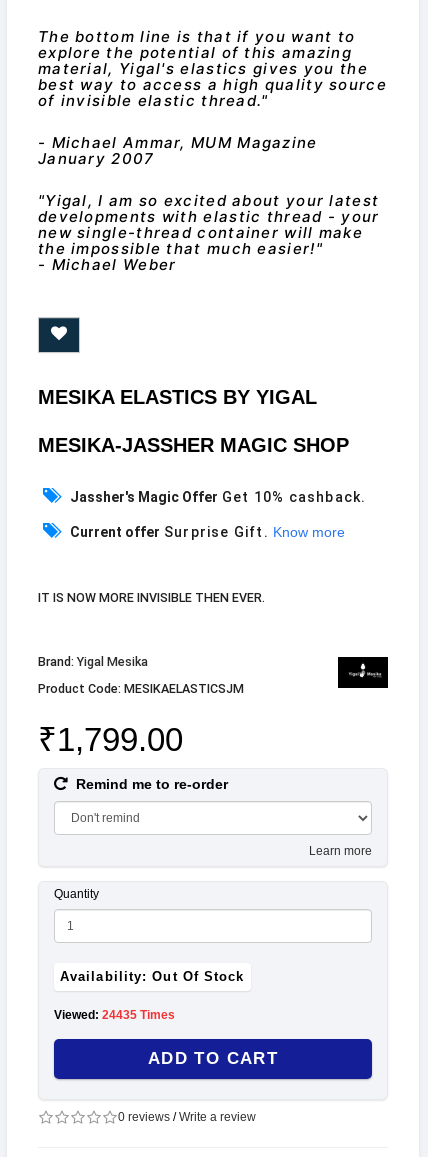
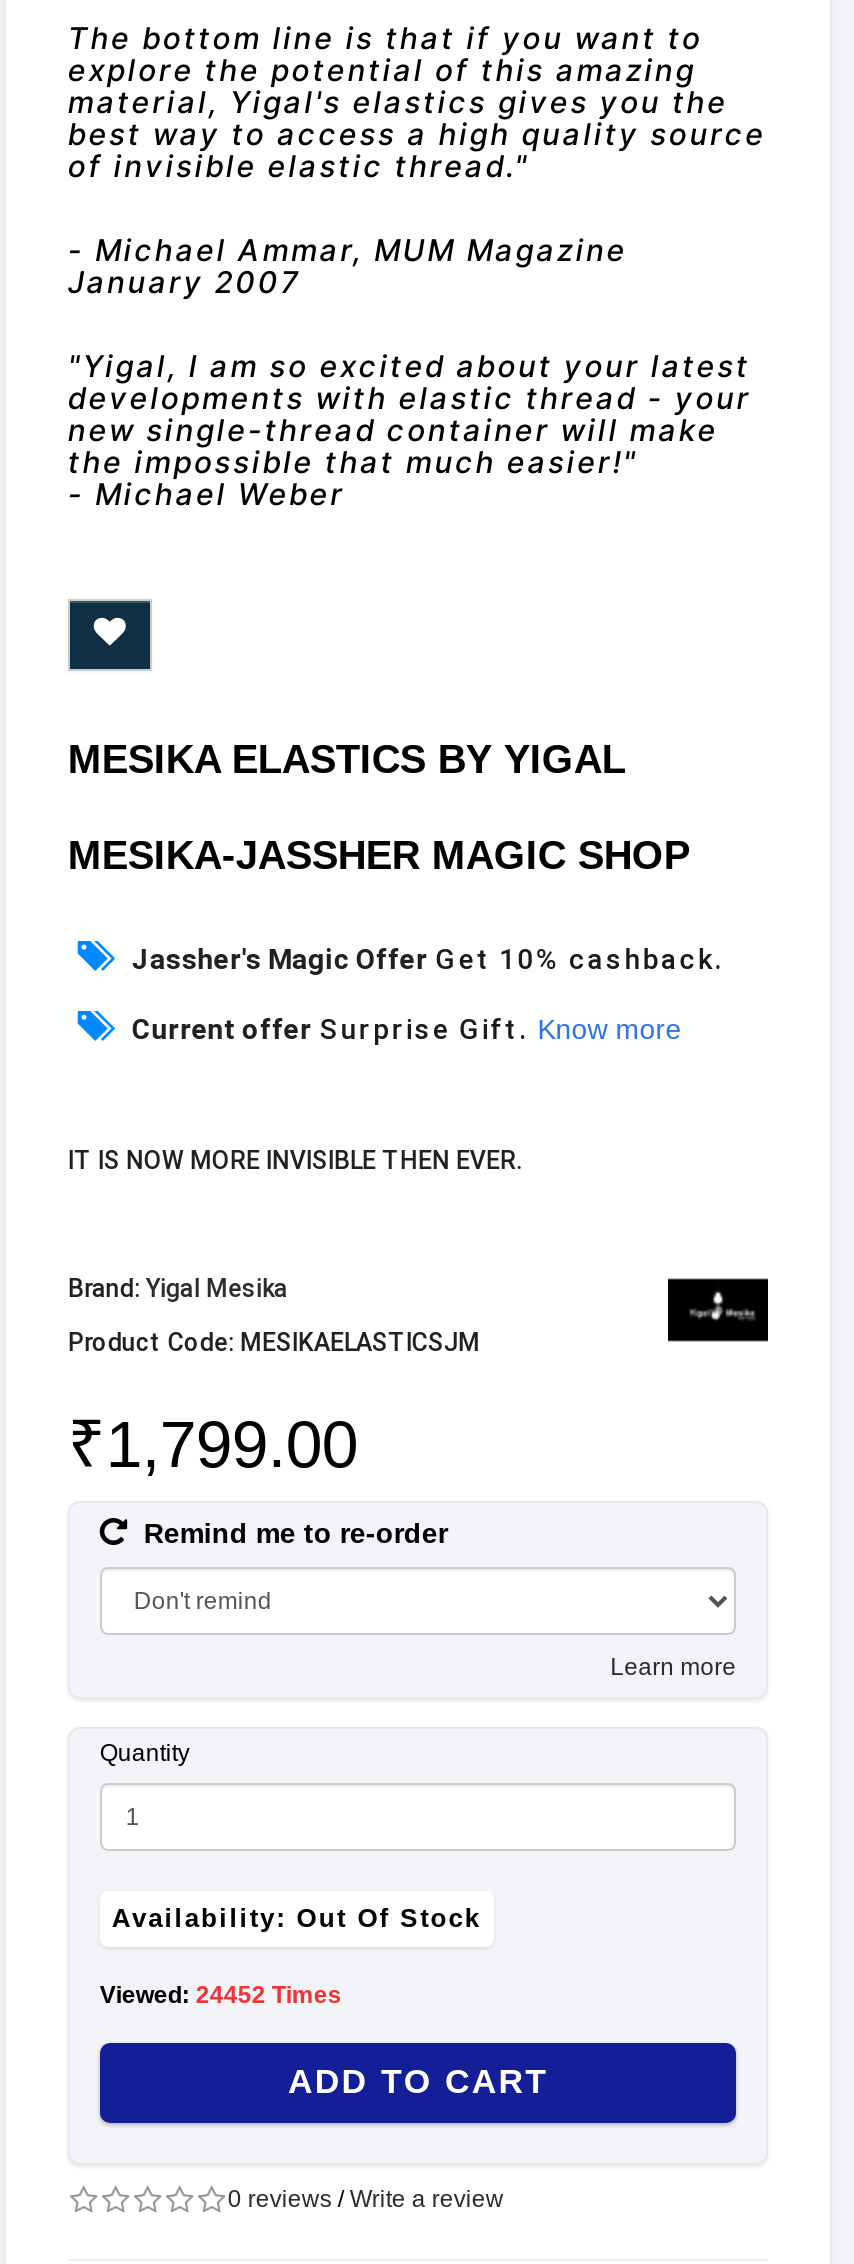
[54,1008,175,1022] Viewed: 24435 Times -> [100,1981,342,2009] Viewed: 24452 Times

